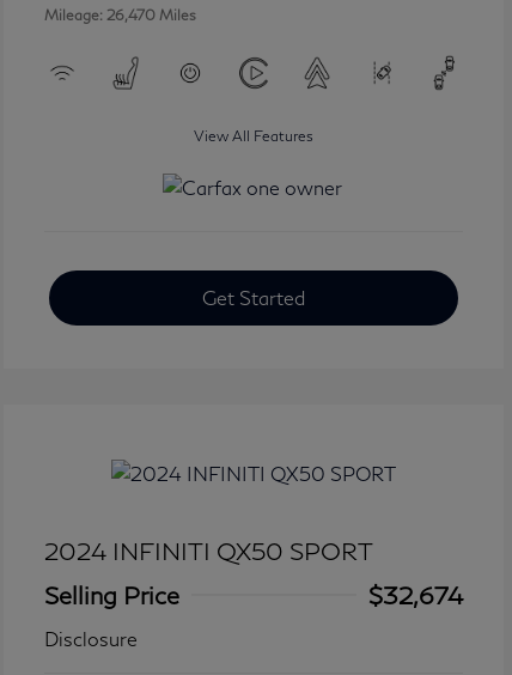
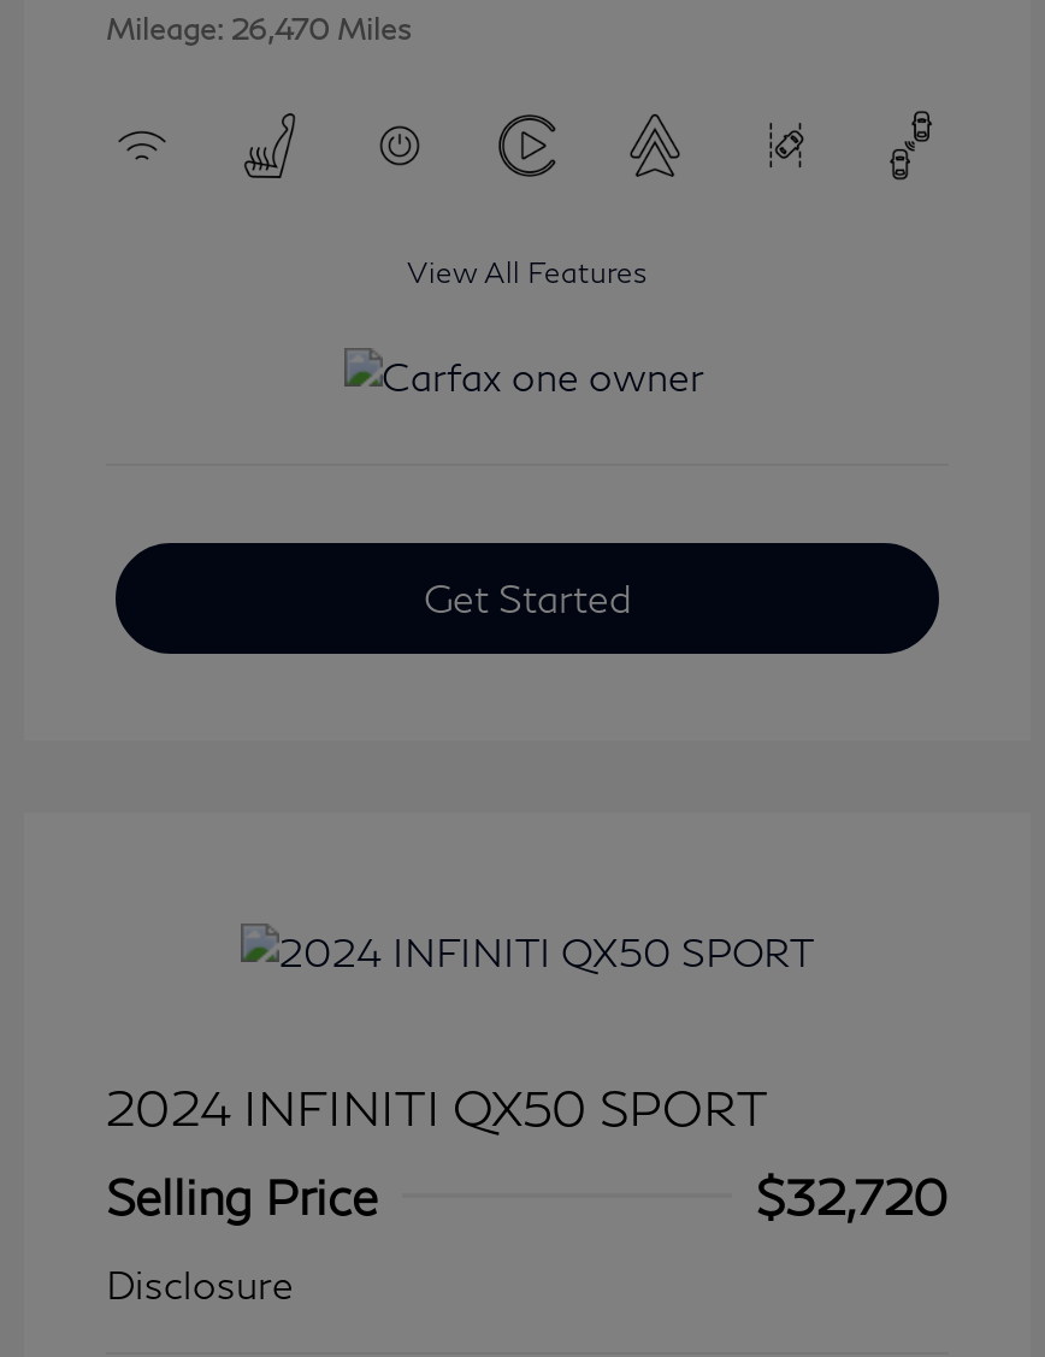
[368,580,463,609] $32,674 -> [756,1167,949,1225] $32,720

